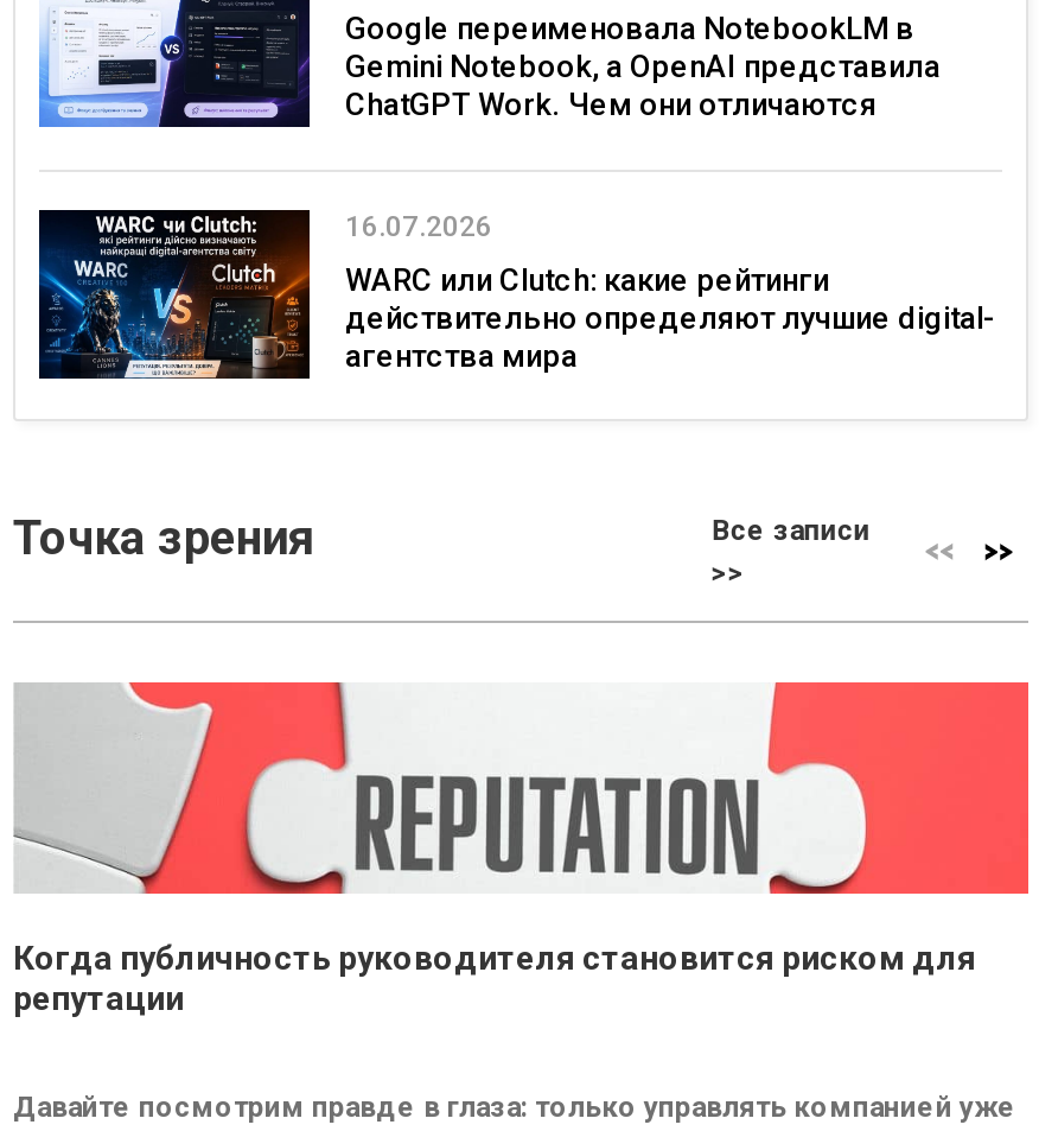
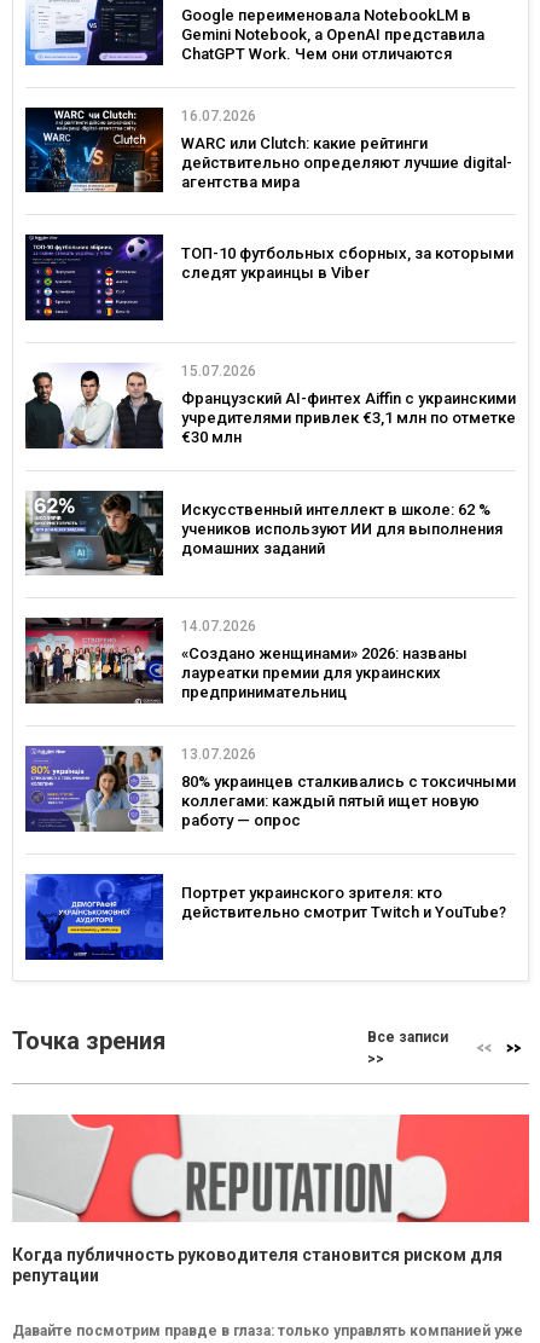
none -> [24,233,513,322] [image] | ТОП-10 футбольных сборных, за которыми | следят украинцы в Viber
none -> [24,347,516,455] [image] | 15.07.2026 | Французский AI-финтех Aiffin с украинскими | учредителями привлек €3,1 млн по отметке | €30 млн
none -> [24,490,503,577] [image] | Искусственный интеллект в школе: 62 % | учеников используют ИИ для выполнения | домашних заданий
none -> [24,616,516,829] [image] | 14.07.2026 | «Создано женщинами» 2026: названы | лауреатки премии для украинских | предпринимательниц | 13.07.2026 | 80% украинцев сталкивались с токсичными | коллегами: каждый пятый ищет новую | работу — опрос
none -> [24,873,506,961] [image] | Портрет украинского зрителя: кто | действительно смотрит Twitch и YouTube?
none -> [24,745,164,833] [image]

